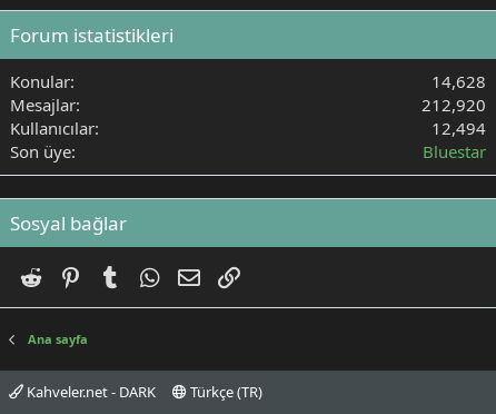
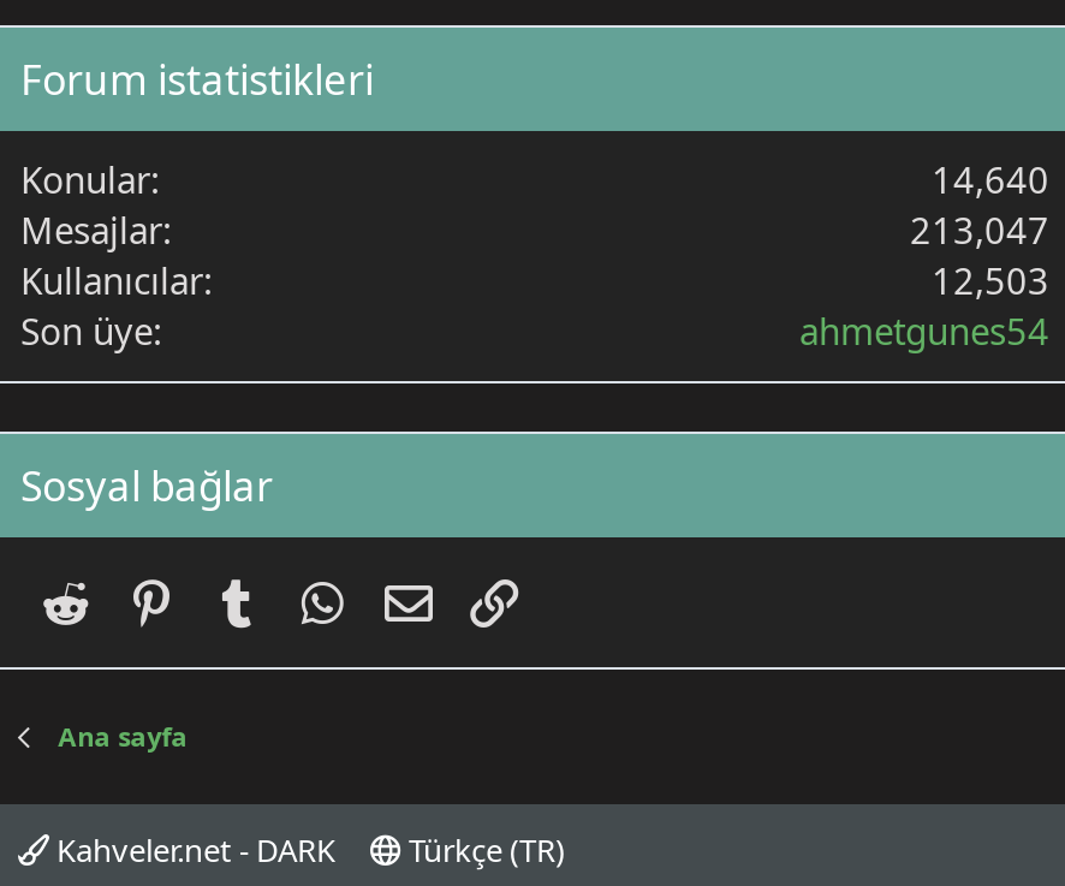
[431,70,486,92] 14,628 -> [932,155,1049,203] 14,640
[421,93,486,116] 212,920 -> [910,206,1049,254] 213,047
[431,117,486,139] 12,494 -> [932,256,1049,304] 12,503
[423,140,486,162] Bluestar -> [799,307,1049,355] ahmetgunes54

